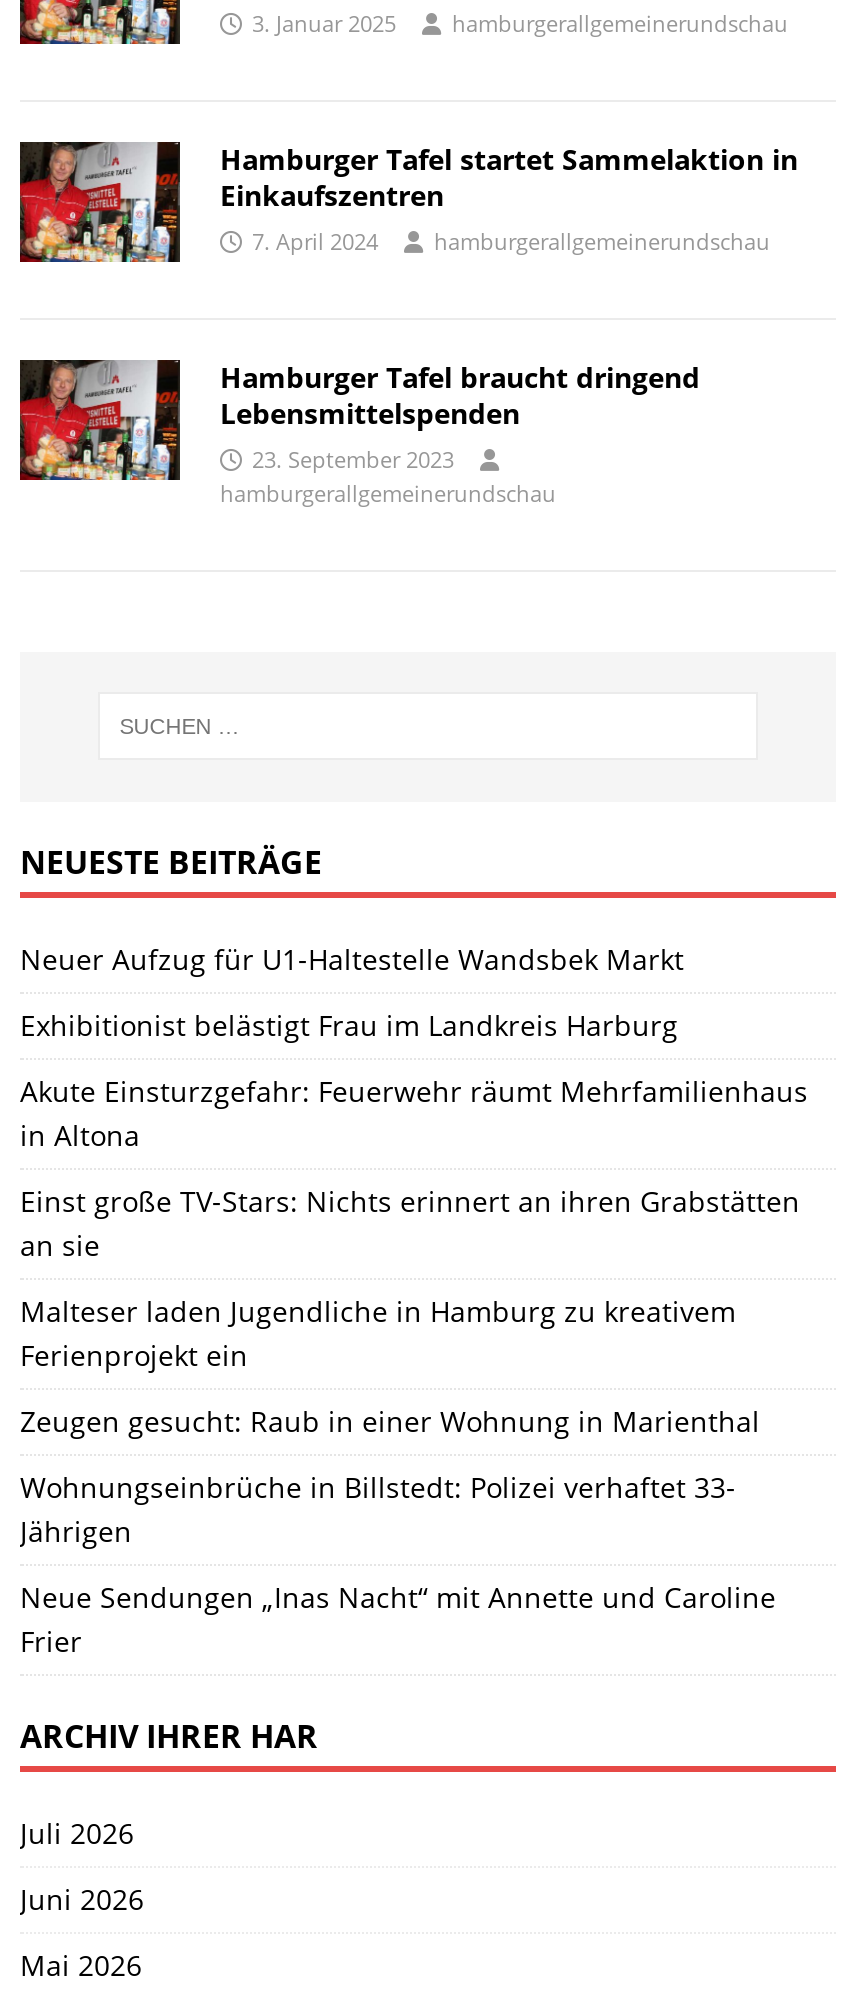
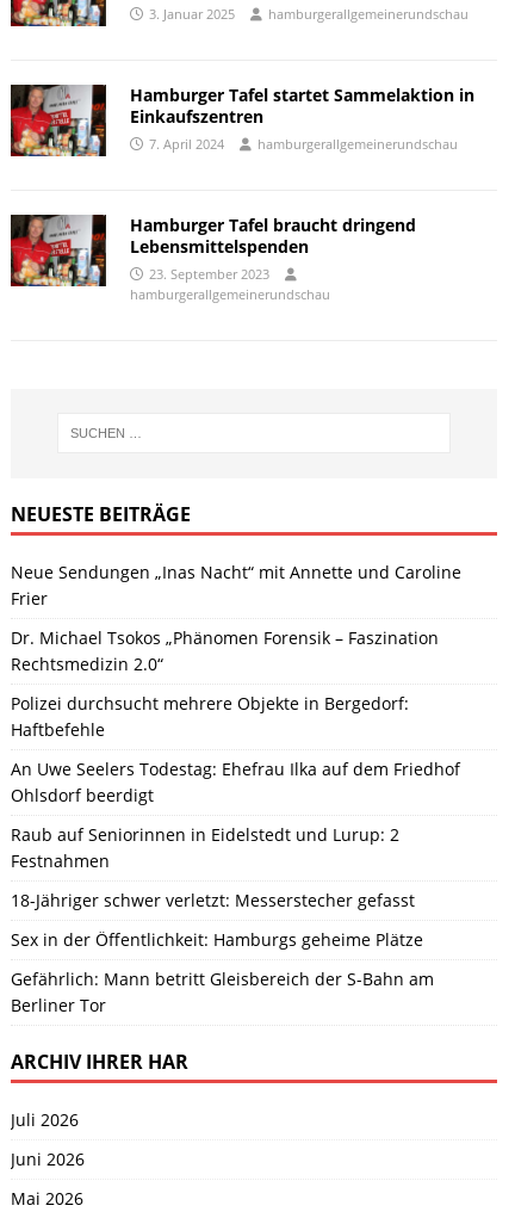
[20,939,808,1549] Neuer Aufzug für U1-Haltestelle Wandsbek Markt | Exhibitionist belästigt Frau im Landkreis Harburg | Akute Einsturzgefahr: Feuerwehr räumt Mehrfamilienhaus | in Altona | Einst große TV-Stars: Nichts erinnert an ihren Grabstätten | an sie | Malteser laden Jugendliche in Hamburg zu kreativem | Ferienprojekt ein | Zeugen gesucht: Raub in einer Wohnung in Marienthal | Wohnungseinbrüche in Billstedt: Polizei verhaftet 33- | Jährigen -> none
moved [20,1577,776,1659] -> [11,560,461,609]: Neue Sendungen „Inas Nacht“ mit Annette und Caroline | Frier
none -> [11,626,460,1016] Dr. Michael Tsokos „Phänomen Forensik – Faszination | Rechtsmedizin 2.0“ | Polizei durchsucht mehrere Objekte in Bergedorf: | Haftbefehle | An Uwe Seelers Todestag: Ehefrau Ilka auf dem Friedhof | Ohlsdorf beerdigt | Raub auf Seniorinnen in Eidelstedt und Lurup: 2 | Festnahmen | 18-Jähriger schwer verletzt: Messerstecher gefasst | Sex in der Öffentlichkeit: Hamburgs geheime Plätze | Gefährlich: Mann betritt Gleisbereich der S-Bahn am | Berliner Tor

